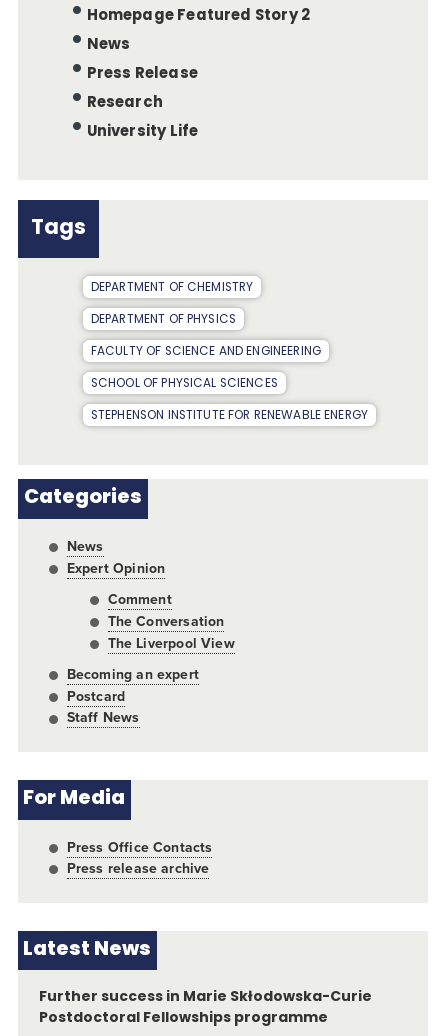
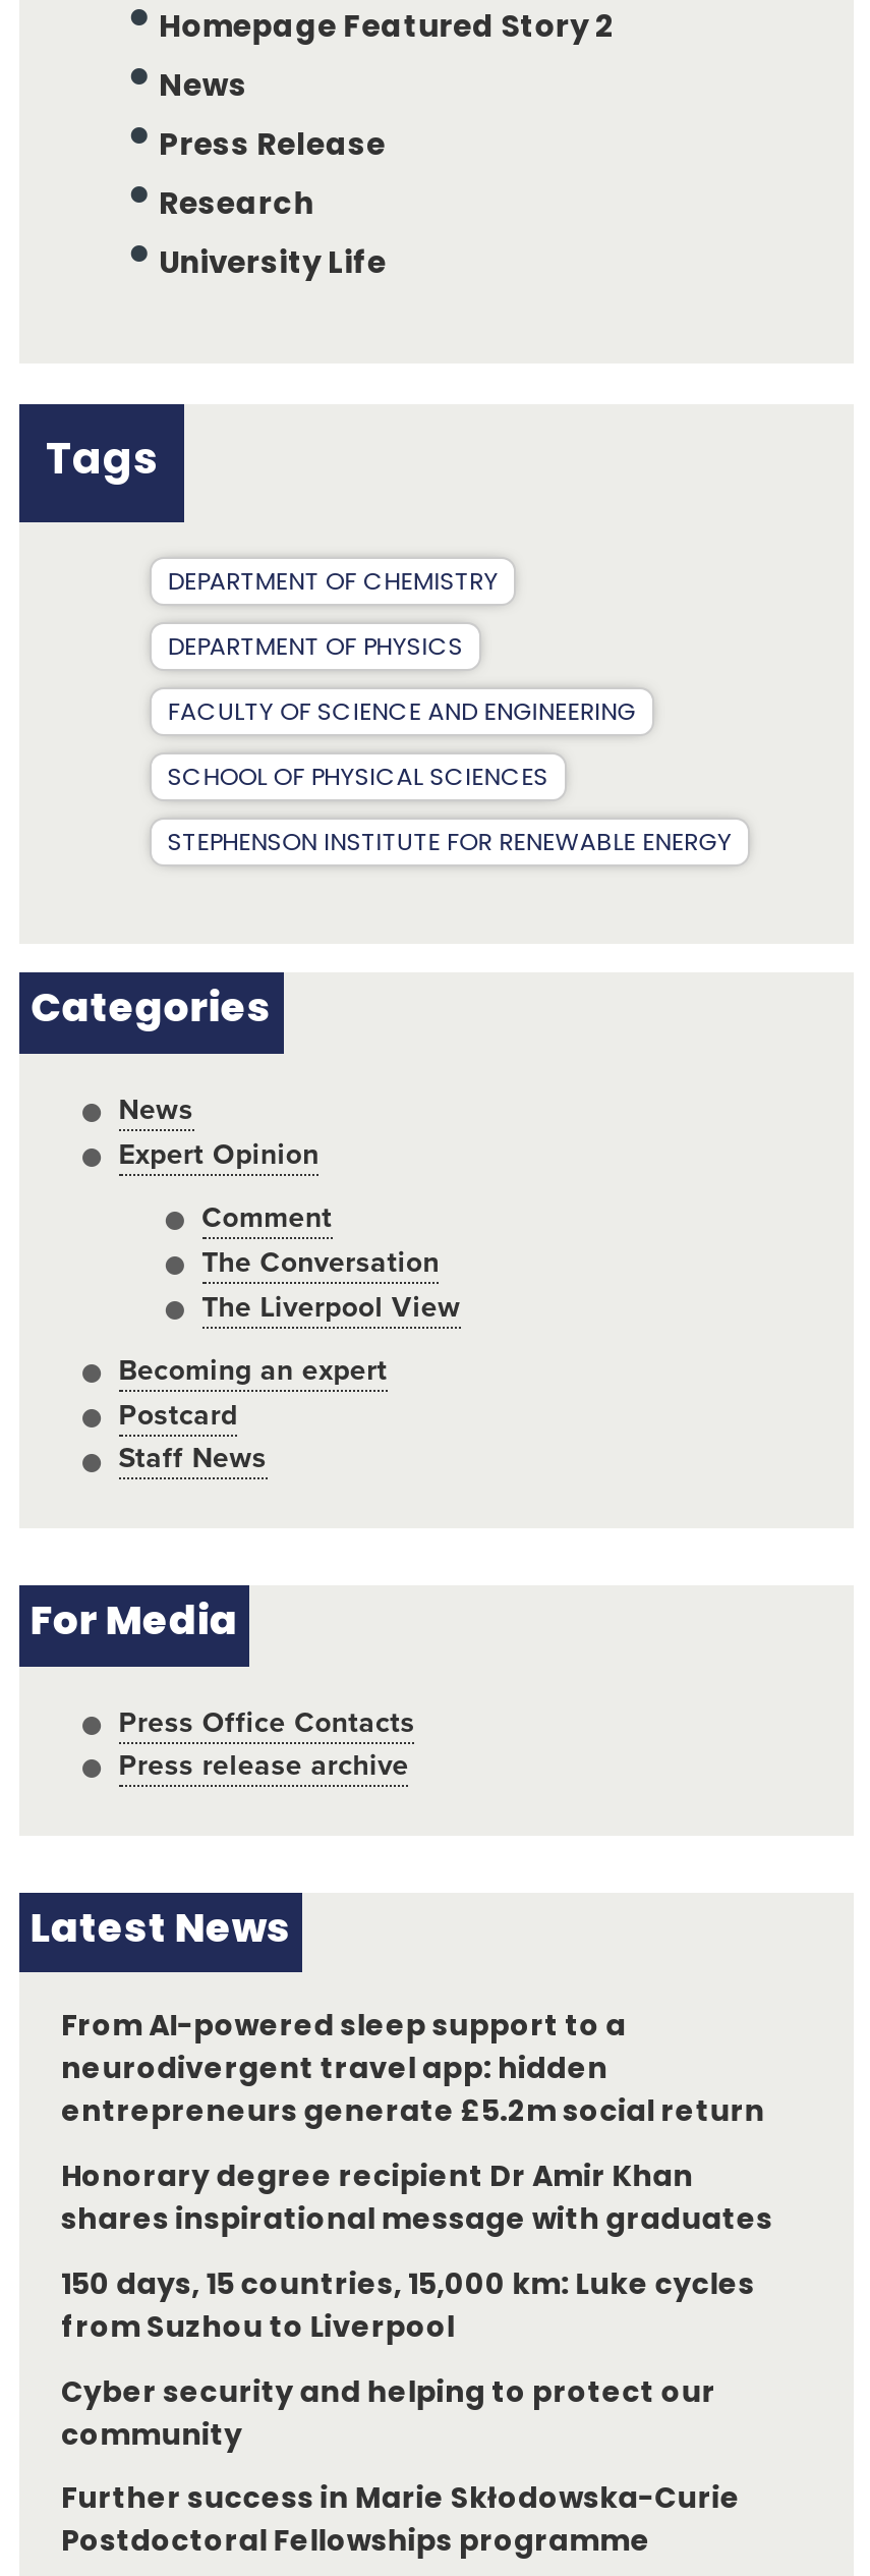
none -> [61,2014,773,2452] From AI-powered sleep support to a | neurodivergent travel app: hidden | entrepreneurs generate £5.2m social return | Honorary degree recipient Dr Amir Khan | shares inspirational message with graduates | 150 days, 15 countries, 15,000 km: Luke cycles | from Suzhou to Liverpool | Cyber security and helping to protect our | community

